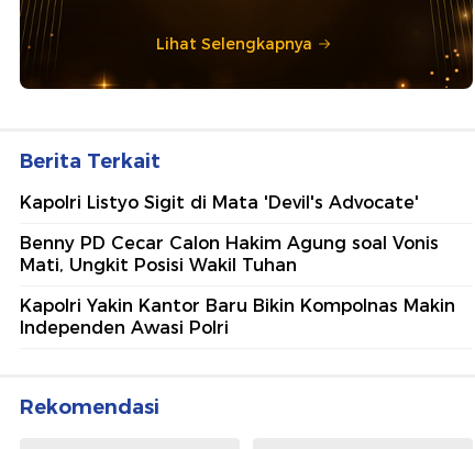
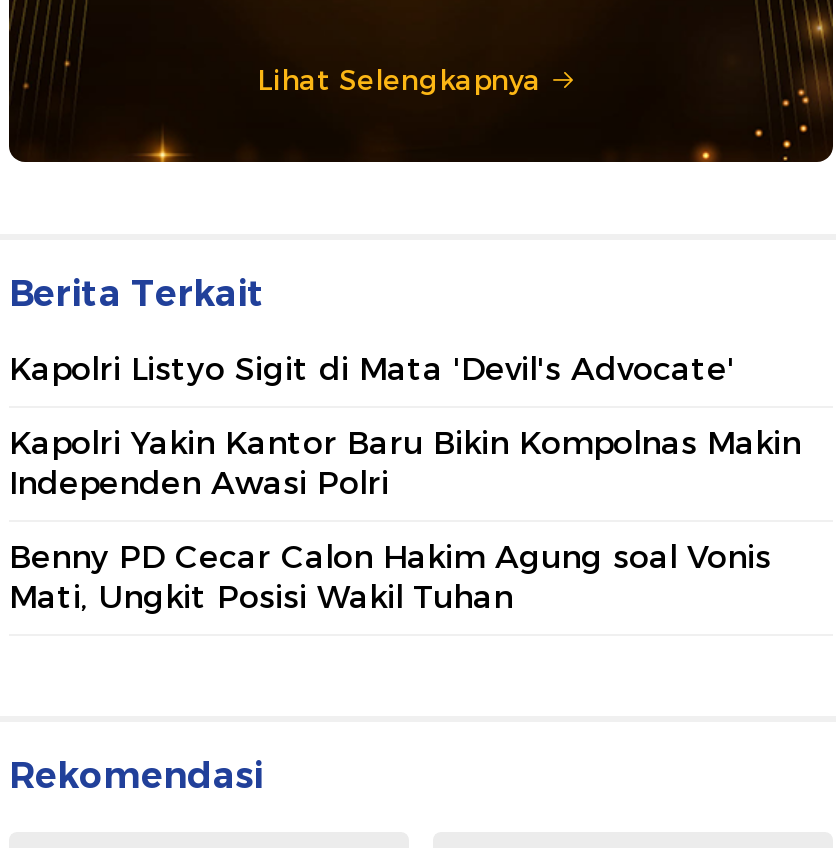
moved [20,233,439,275] -> [9,538,771,616]: Benny PD Cecar Calon Hakim Agung soal Vonis | Mati, Ungkit Posisi Wakil Tuhan
moved [20,295,455,338] -> [9,424,801,502]: Kapolri Yakin Kantor Baru Bikin Kompolnas Makin | Independen Awasi Polri

